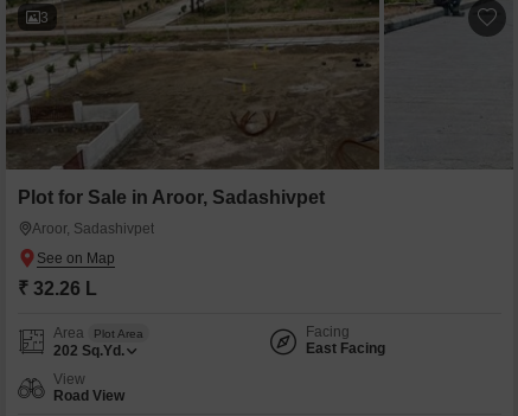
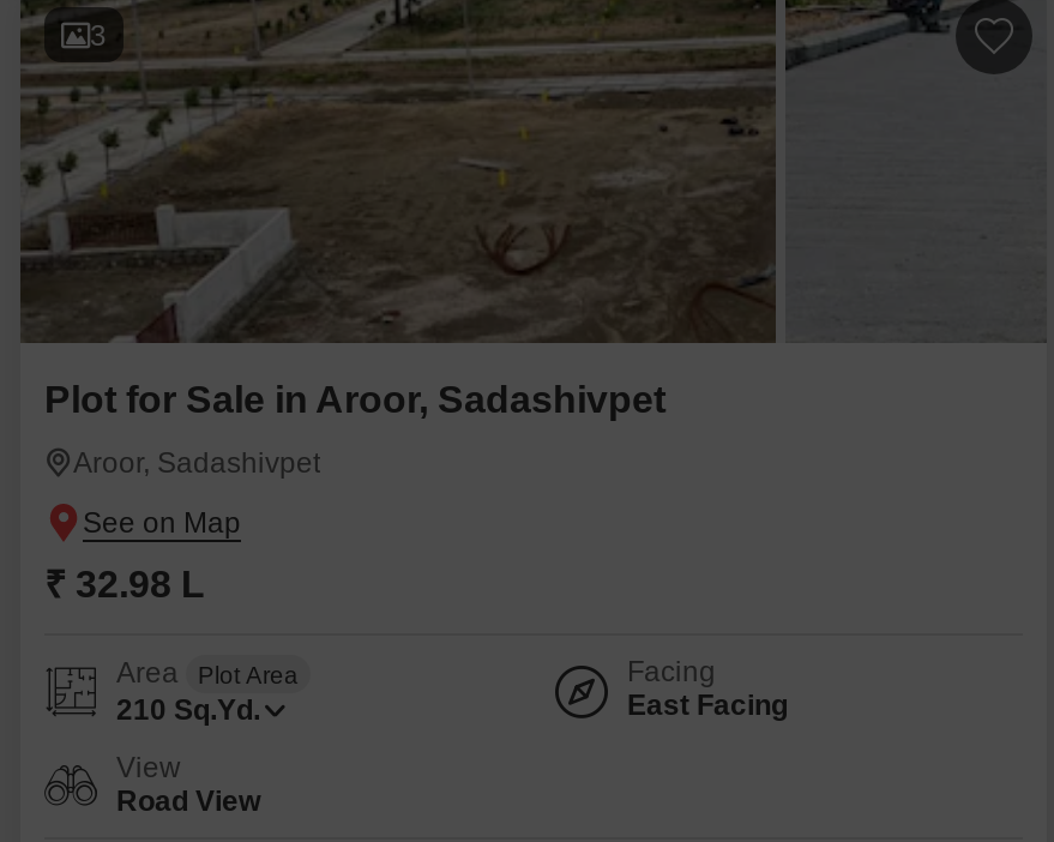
[18,279,97,299] ₹ 32.26 L -> [44,564,205,605] ₹ 32.98 L
[53,343,124,359] 202 Sq.Yd. -> [116,693,260,727] 210 Sq.Yd.

